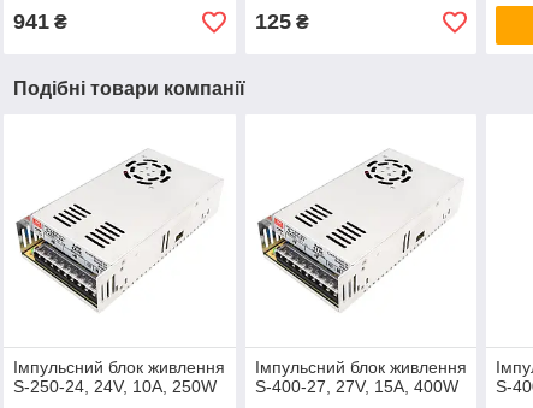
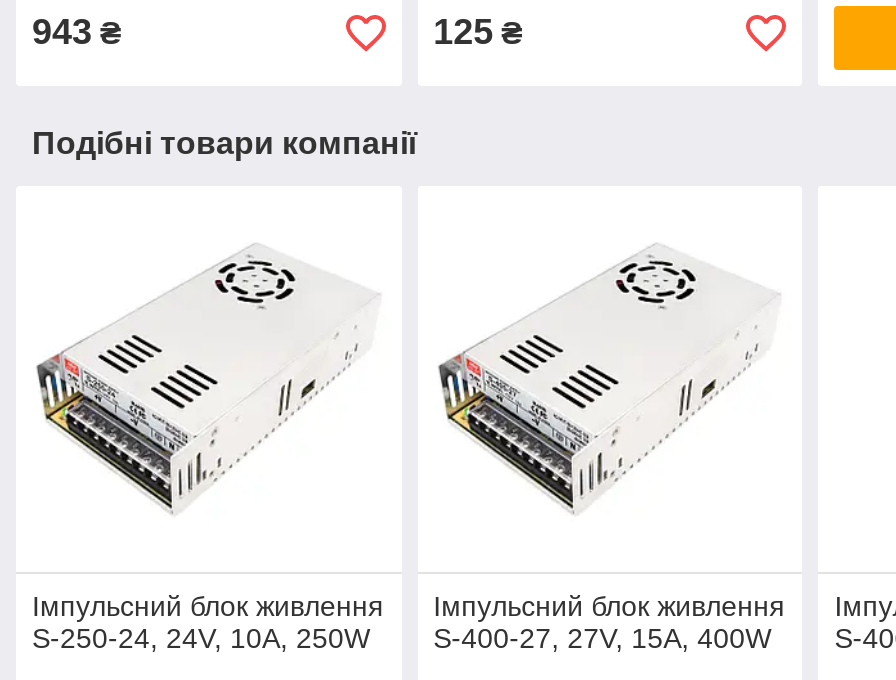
[13,10,67,34] 941 ₴ -> [32,12,122,52] 943 ₴

